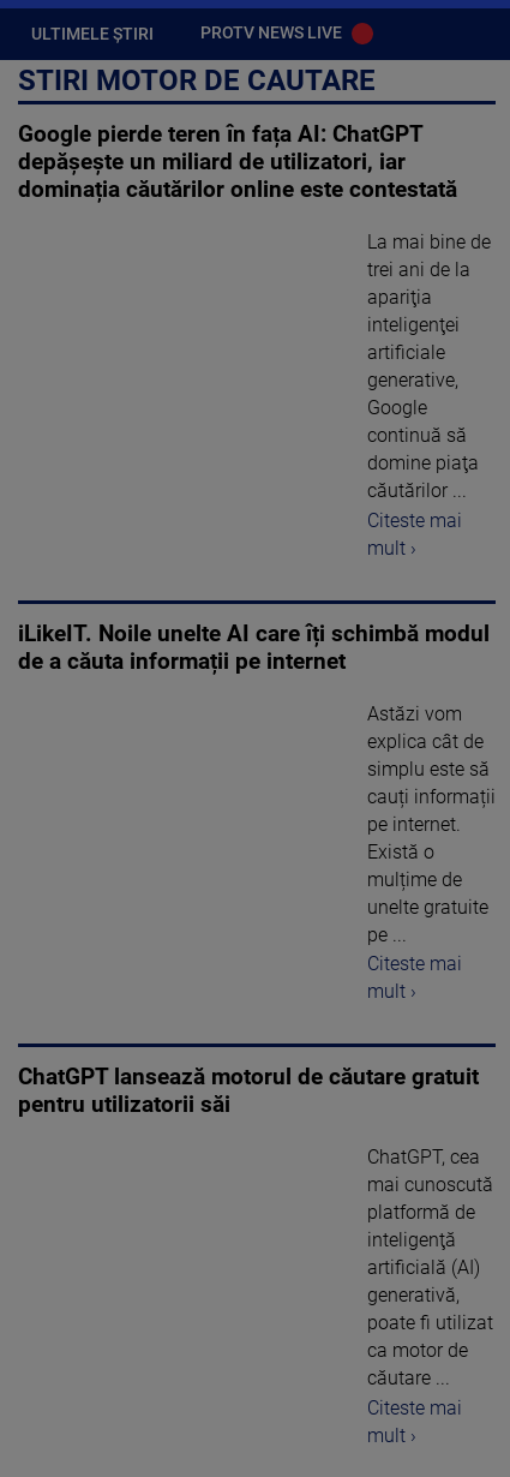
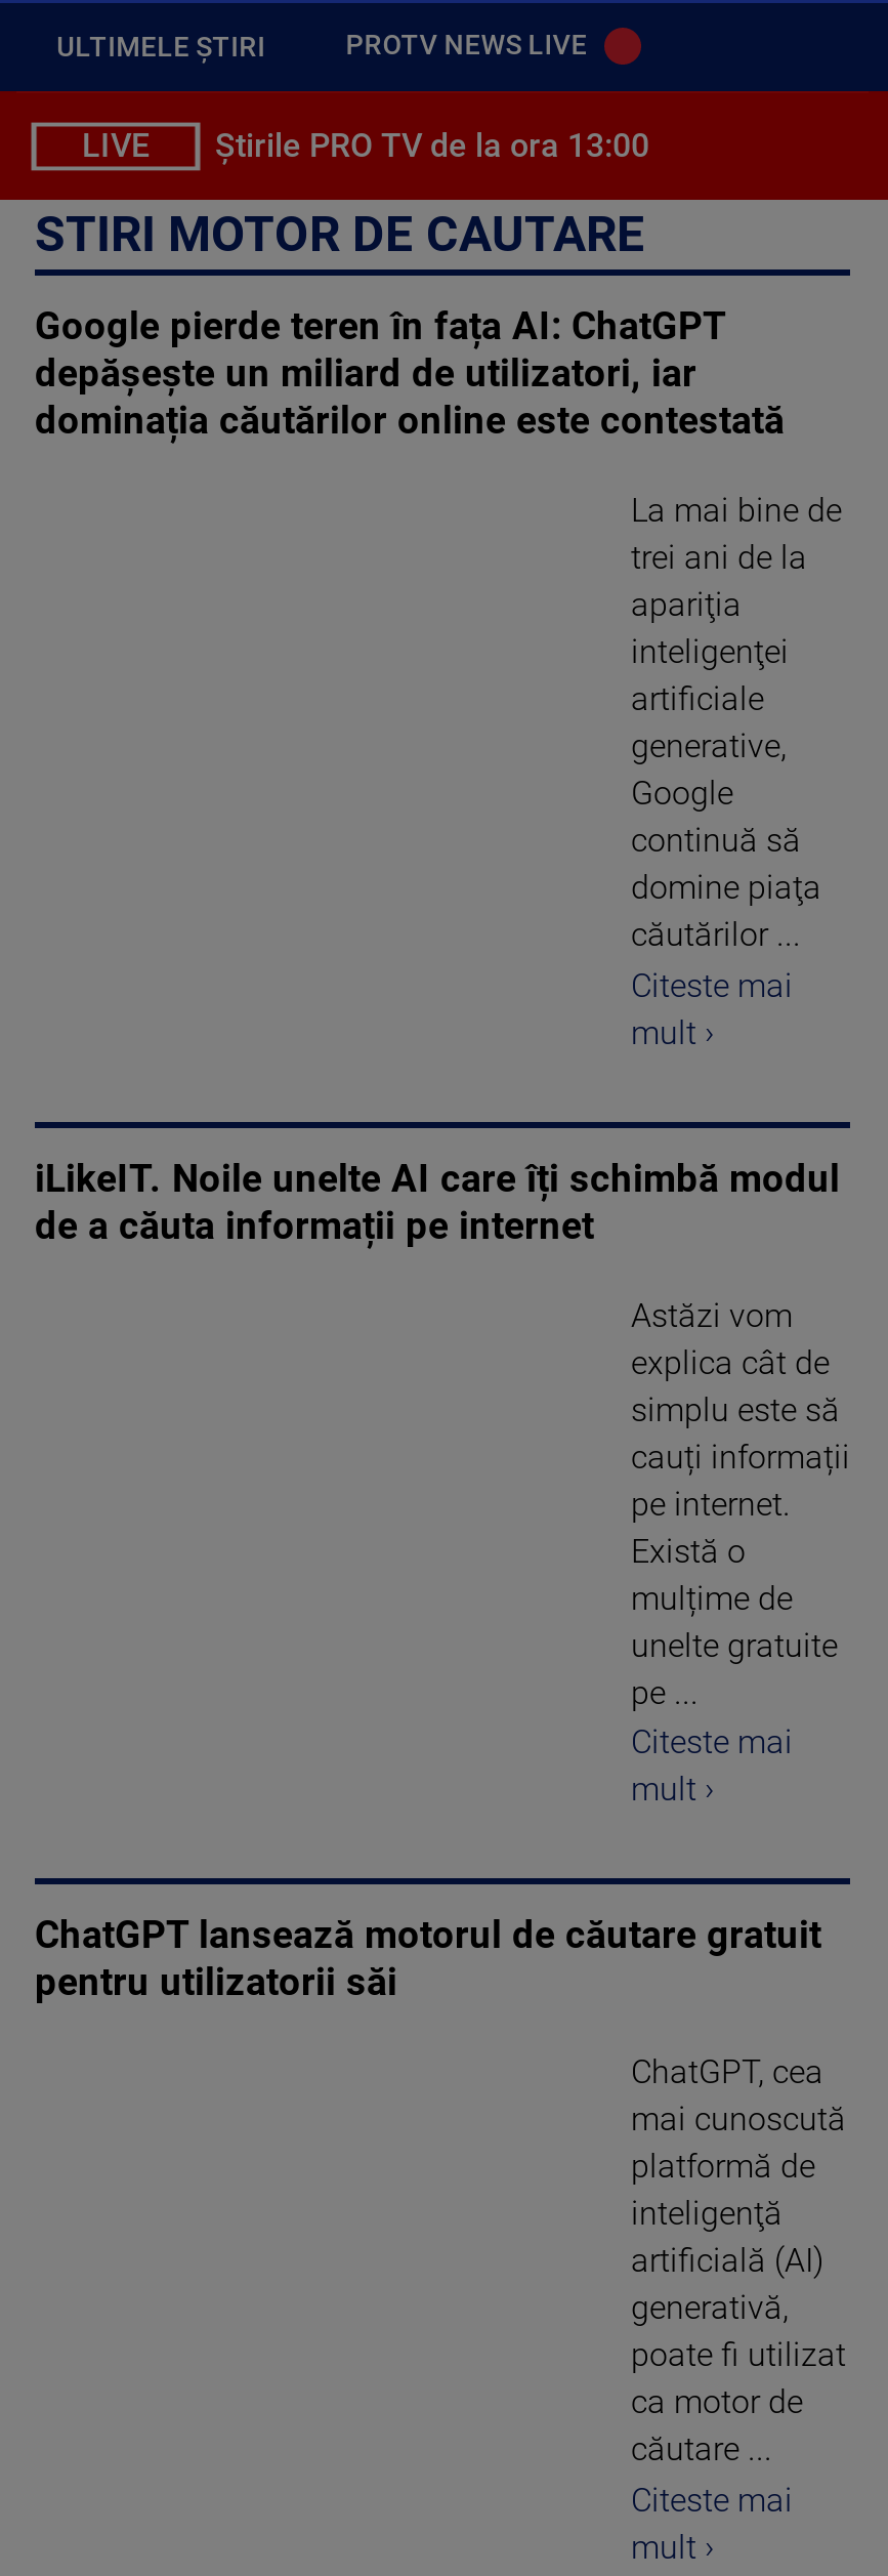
none -> [82,126,649,165] LIVE | Știrile PRO TV de la ora 13:00

